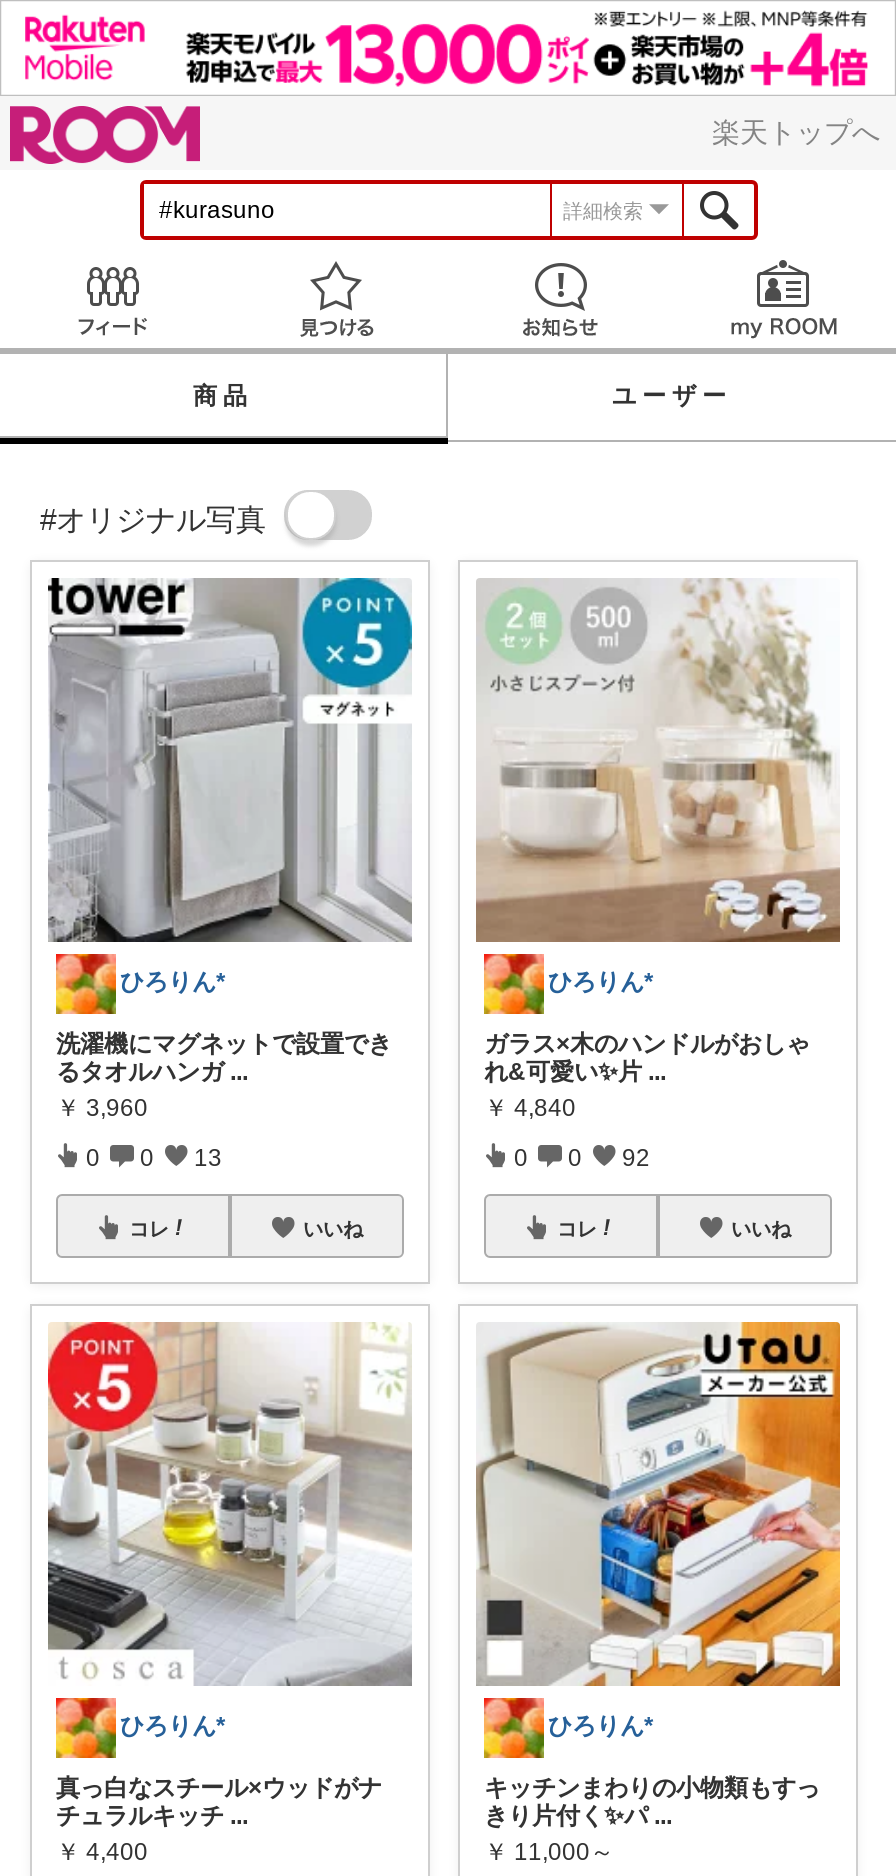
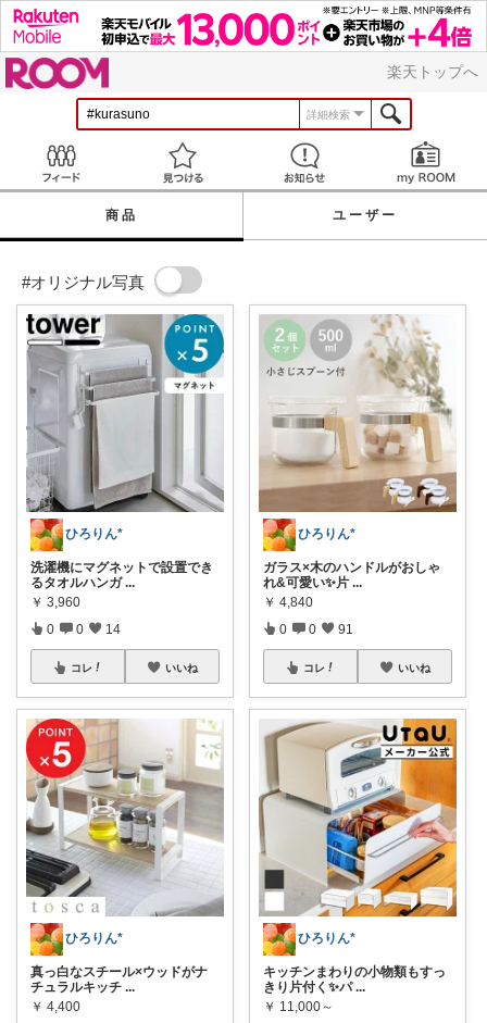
[86,1144,222,1168] 0 0 13 -> [47,622,121,635] 0 0 14
[514,1144,650,1168] 0 0 92 -> [279,622,353,635] 0 0 91

